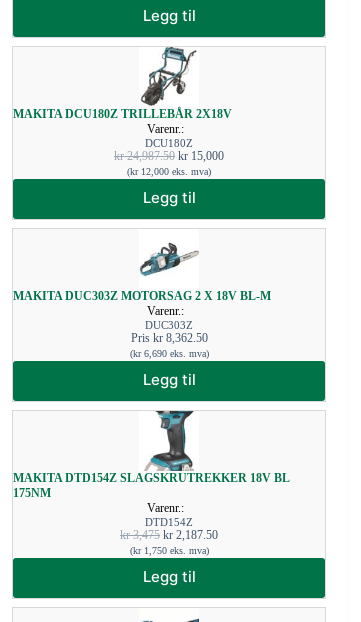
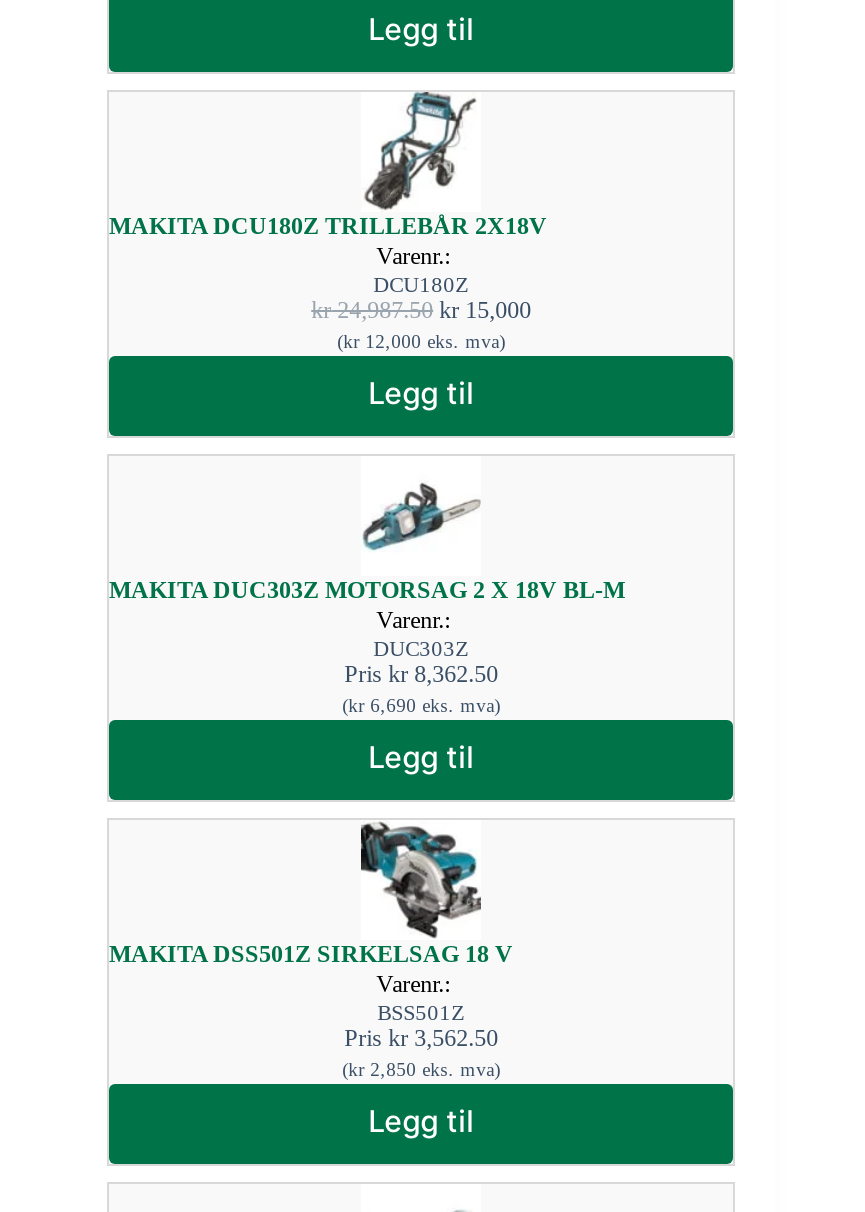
[13,410,289,500] [image] | MAKITA DTD154Z SLAGSKRUTREKKER 18V BL | 175NM -> [109,820,513,969] [image] | MAKITA DSS501Z SIRKELSAG 18 V
[120,516,218,556] DTD154Z | kr3,475 kr 2,187.50 | (kr 1,750 eks. mva) -> [342,1001,500,1081] BSS501Z | Pris kr 3,562.50 | (kr 2,850 eks. mva)

